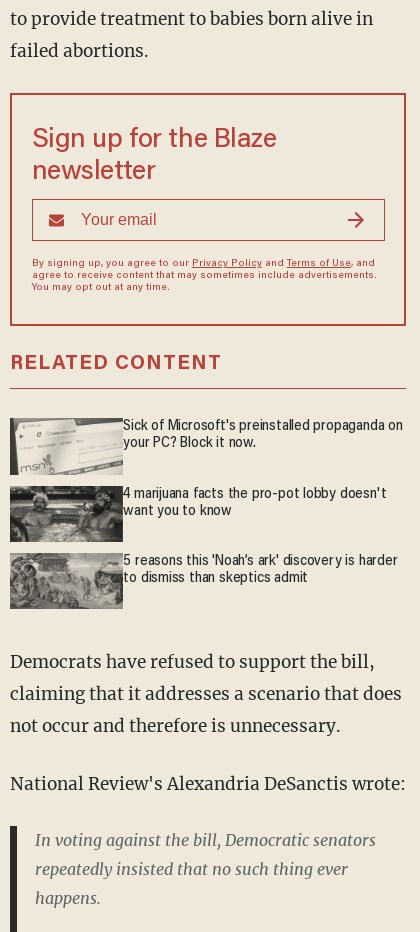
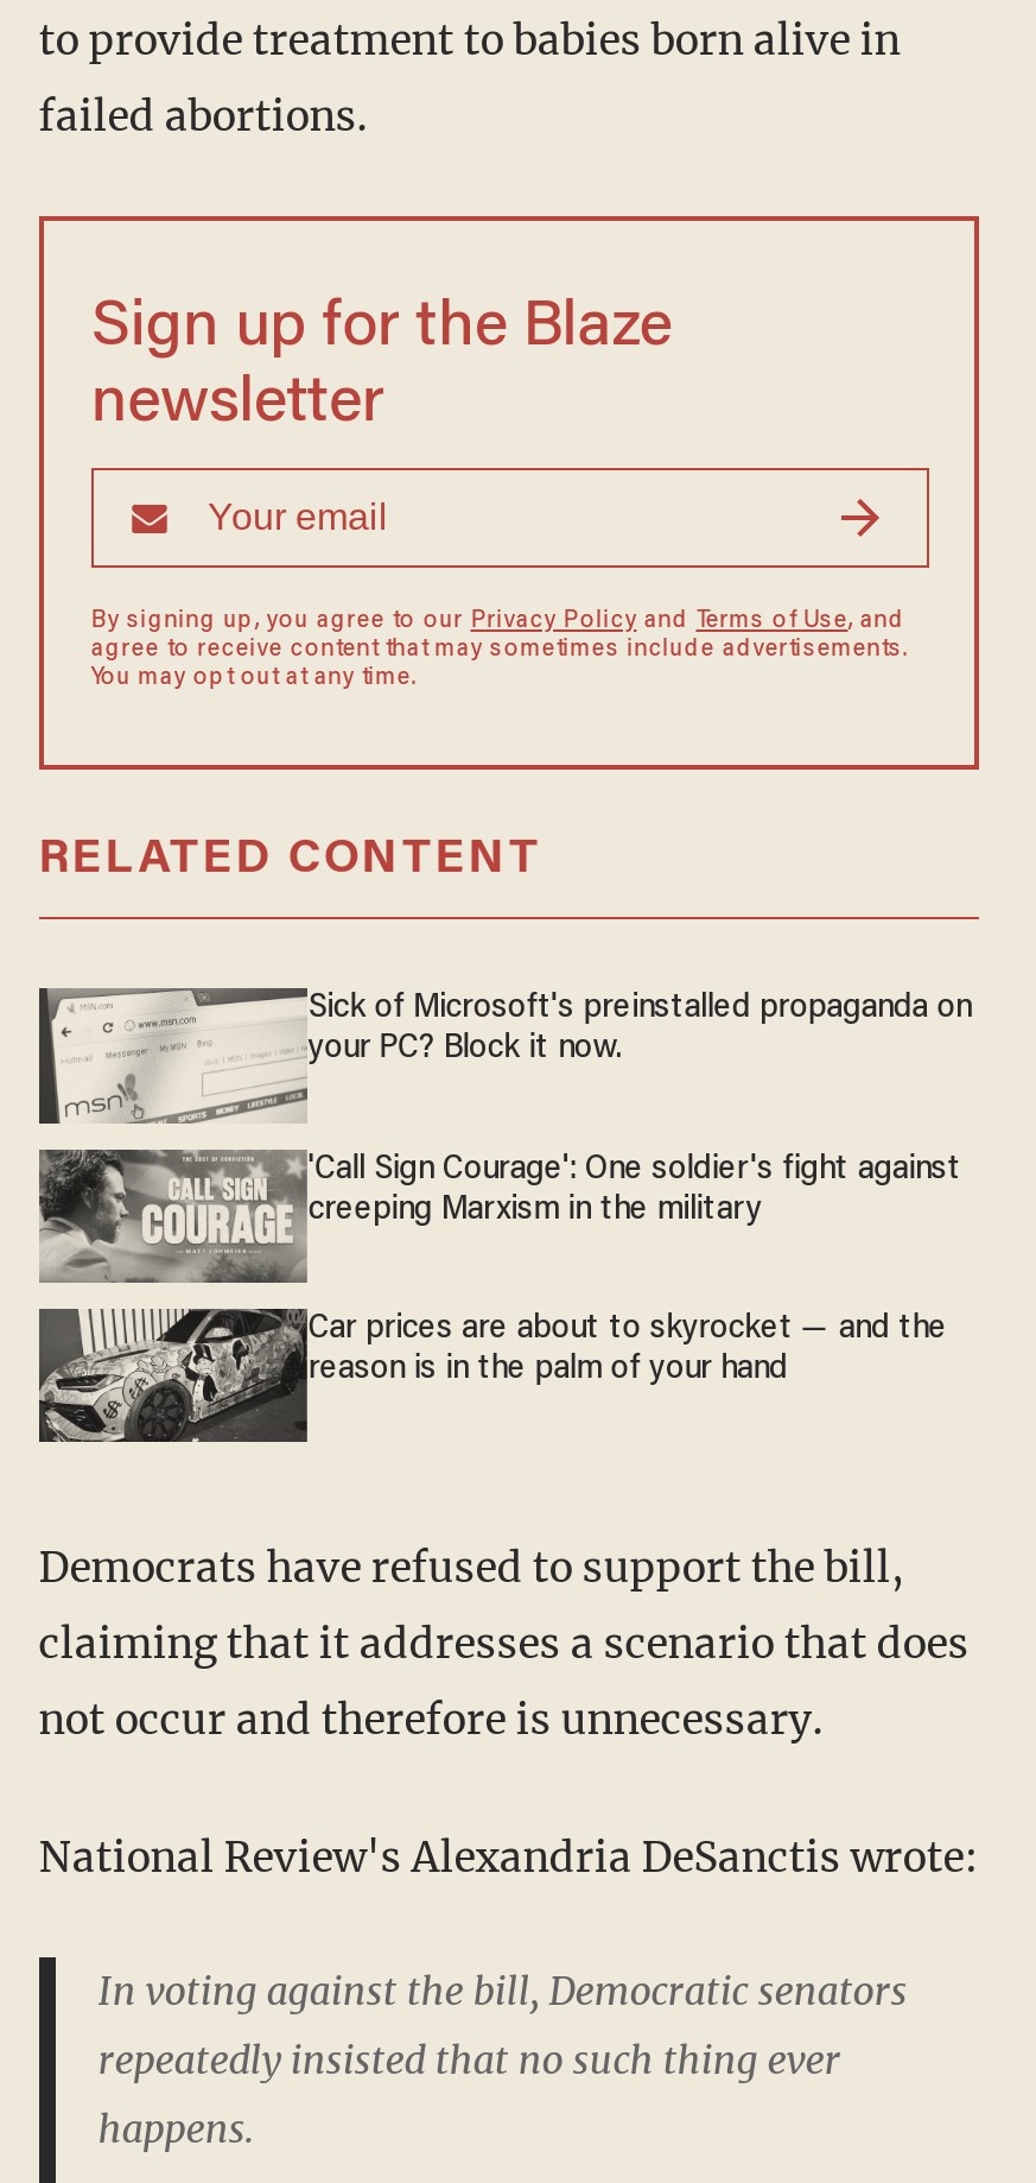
[9,486,386,542] [image] | 4 marijuana facts the pro-pot lobby doesn't | want you to know -> [39,1147,961,1283] [image] | 'Call Sign Courage': One soldier's fight against | creeping Marxism in the military
[10,553,398,610] [image] | 5 reasons this 'Noah’s ark' discovery is harder | to dismiss than skeptics admit -> [39,1309,947,1444] [image] | Car prices are about to skyrocket — and the | reason is in the palm of your hand

